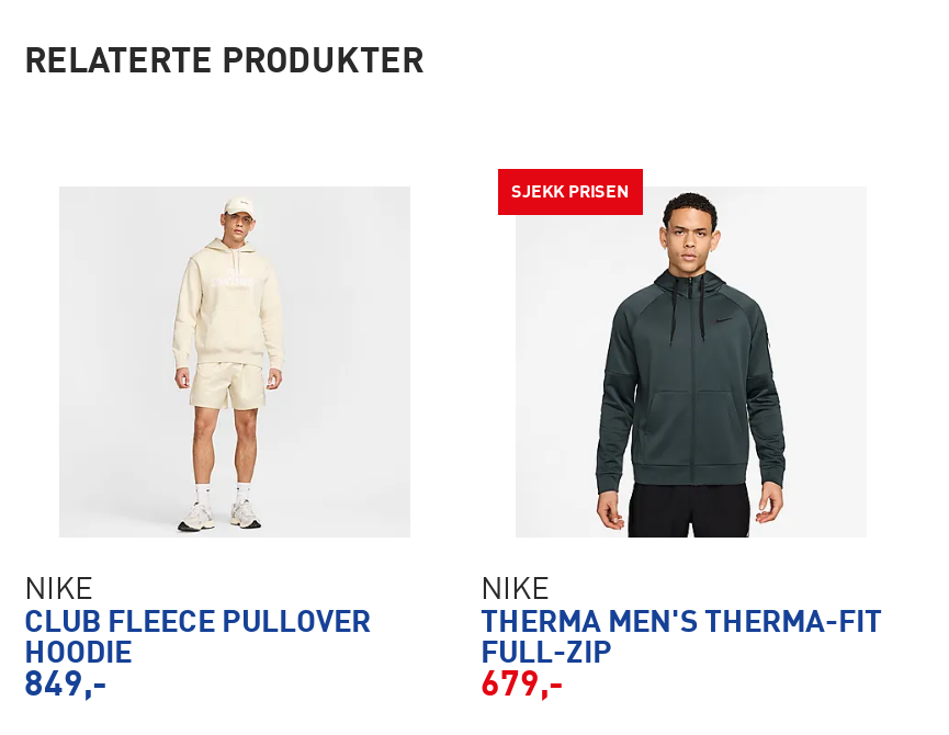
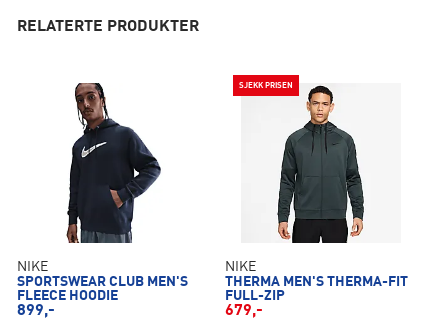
[24,186,371,704] [image] | CLUB FLEECE PULLOVER | HOODIE | 849,- -> [17,82,188,319] [image] | SPORTSWEAR CLUB MEN'S | FLEECE HOODIE | 899,-

